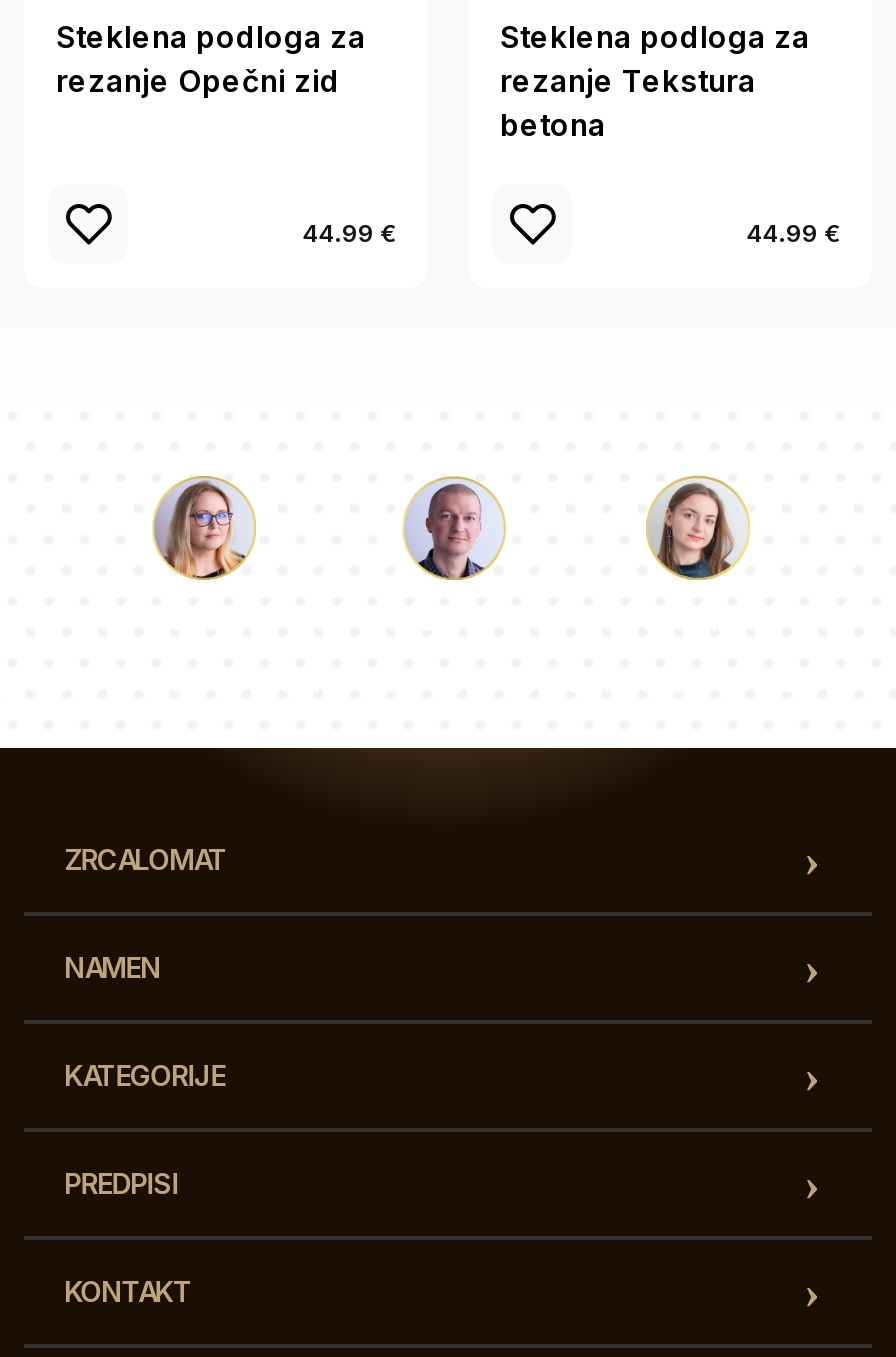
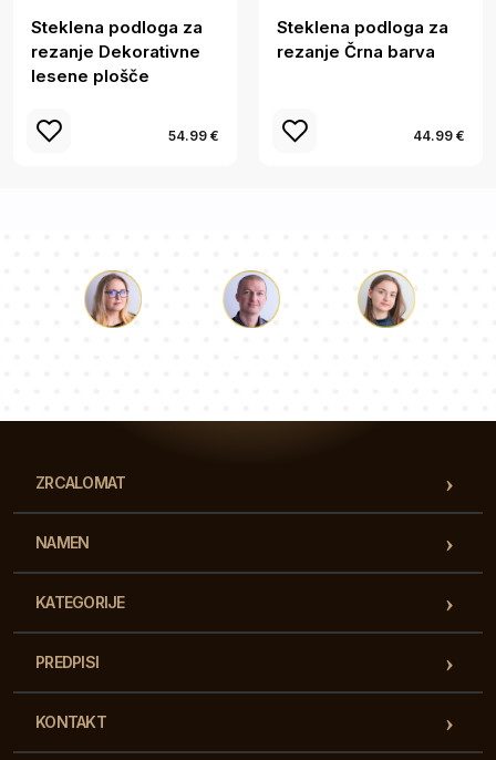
[56,62,340,100] rezanje Opečni zid -> [31,41,200,86] rezanje Dekorativne | lesene plošče
[500,62,756,144] rezanje Tekstura | betona -> [277,41,435,62] rezanje Črna barva
[302,218,396,248] 44.99 € -> [168,127,219,144] 54.99 €

